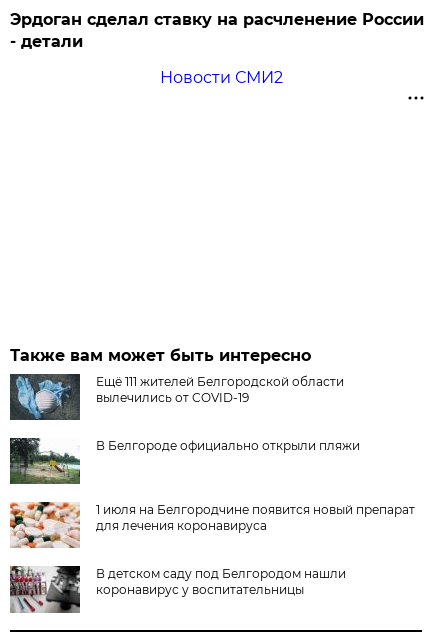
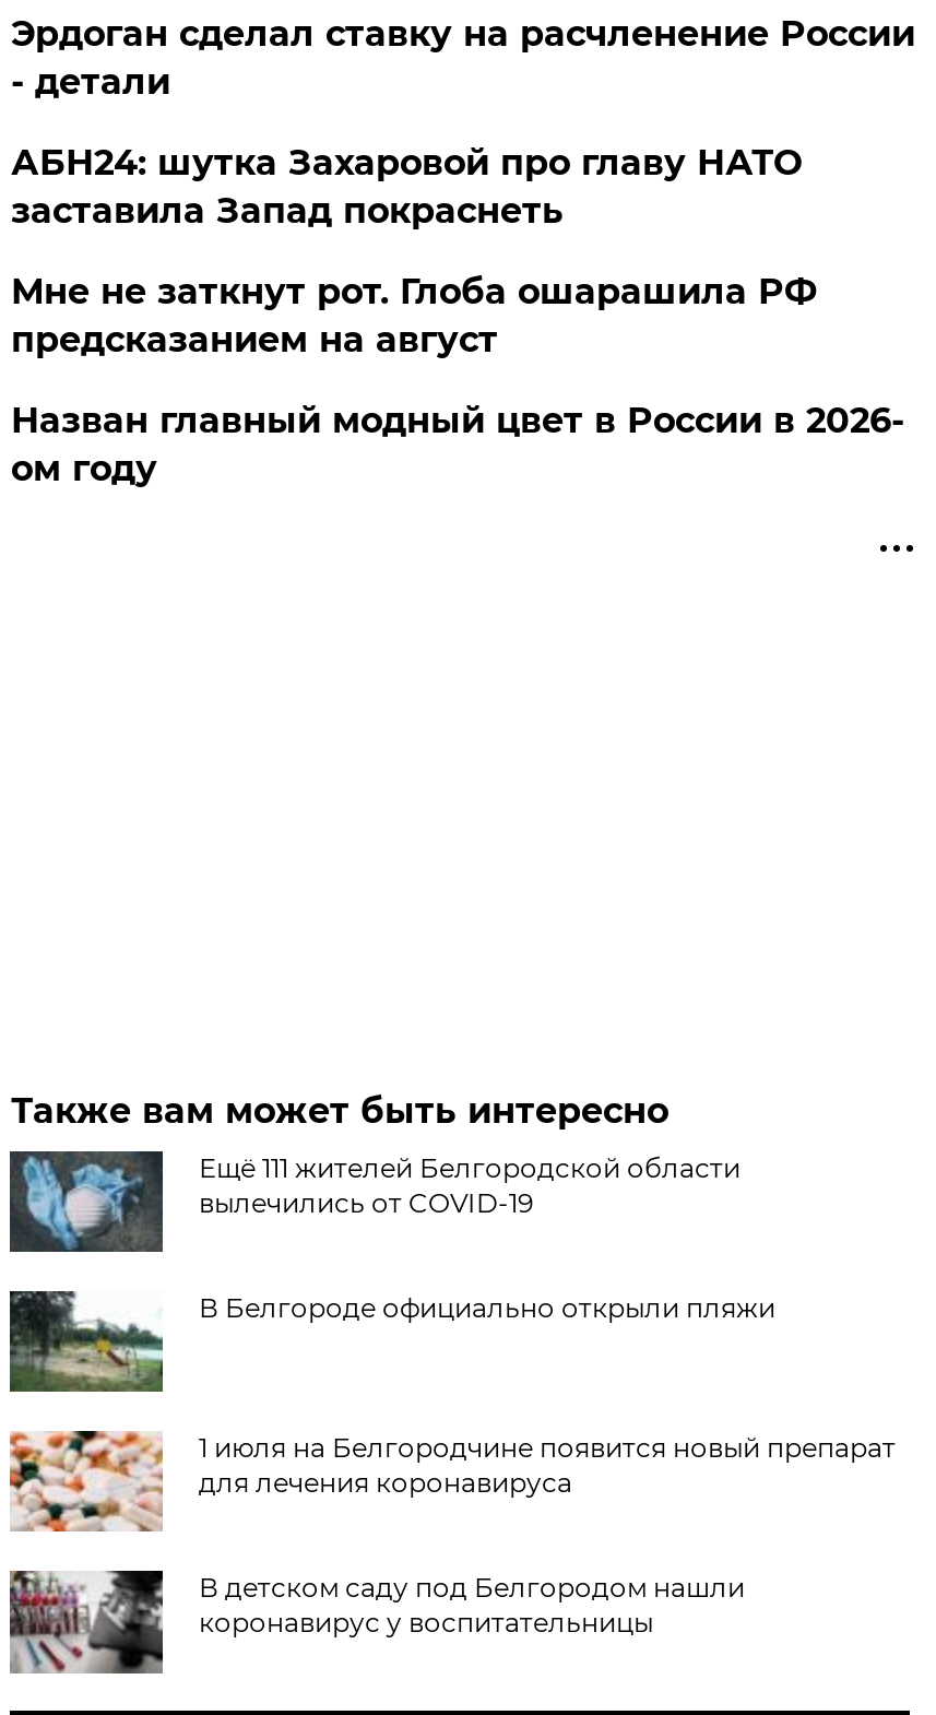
[160,68,283,87] Новости СМИ2 -> [11,142,904,489] АБН24: шутка Захаровой про главу НАТО | заставила Запад покраснеть | Мне не заткнут рот. Глоба ошарашила РФ | предсказанием на август | Назван главный модный цвет в России в 2026- | ом году

